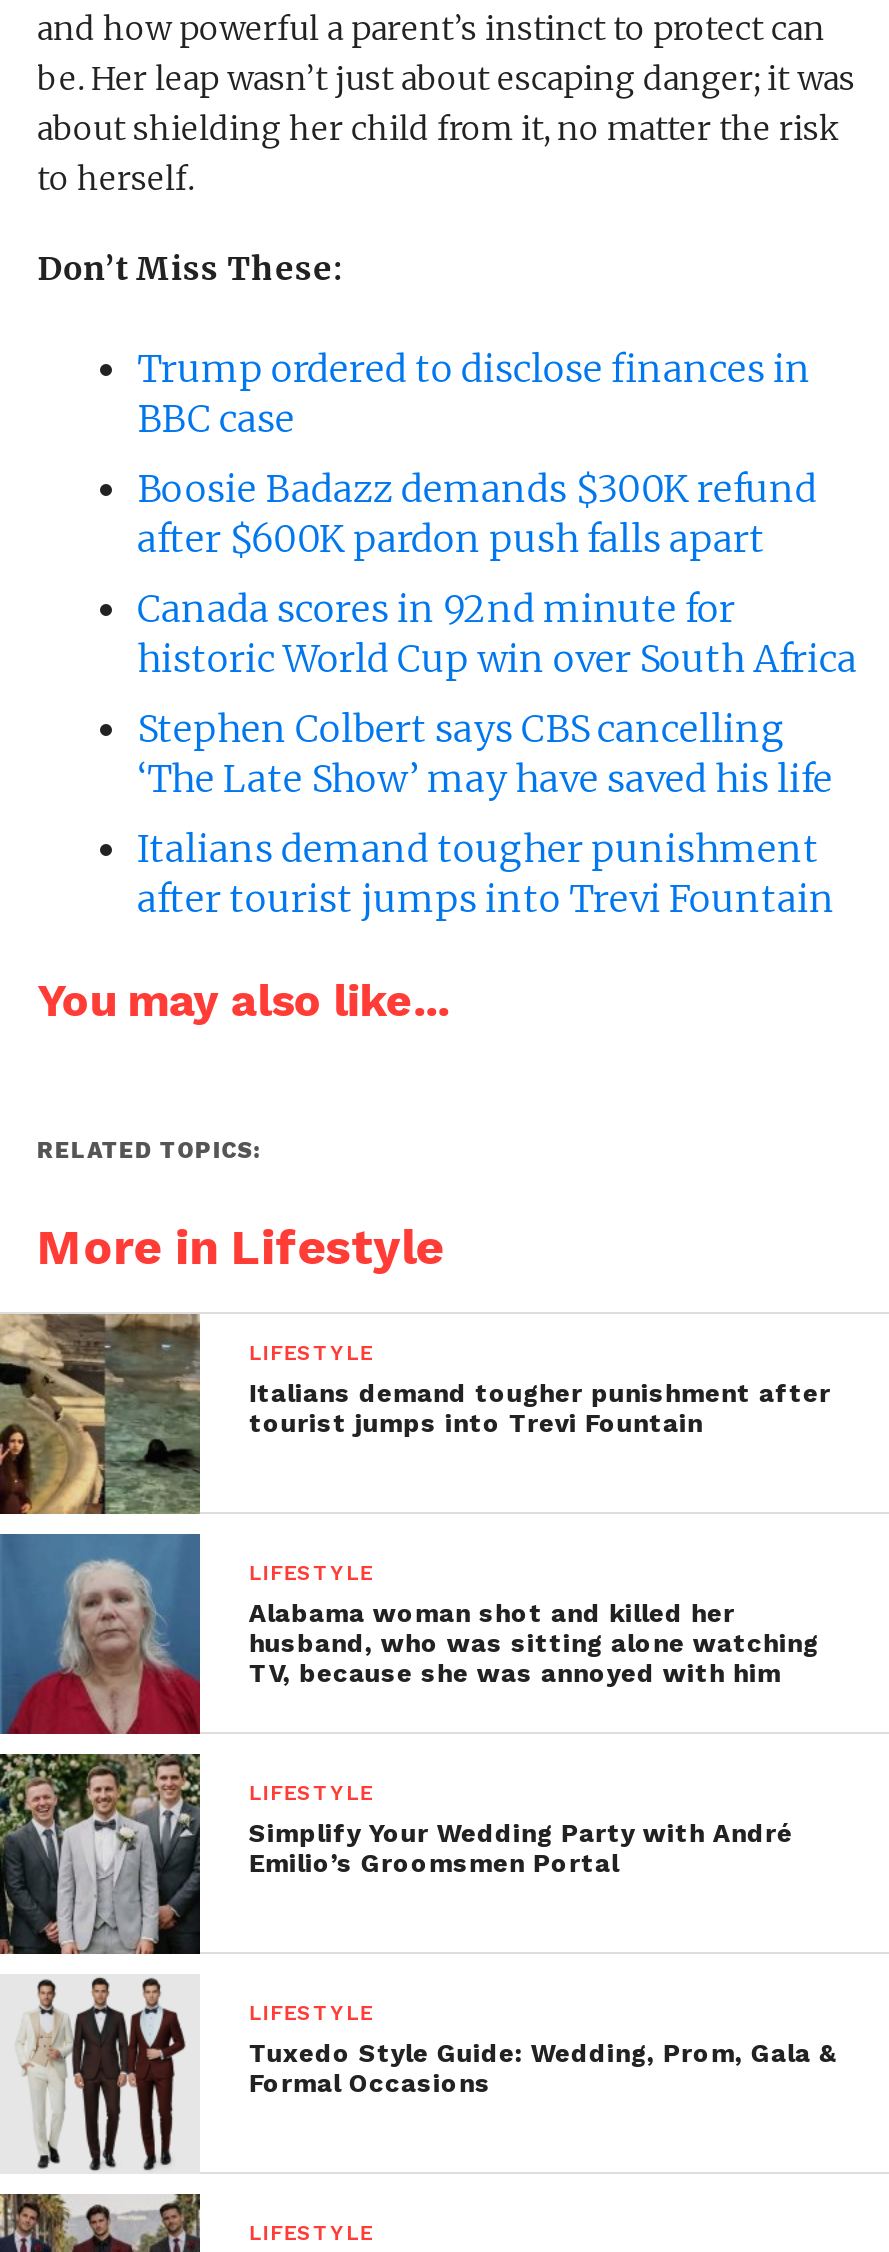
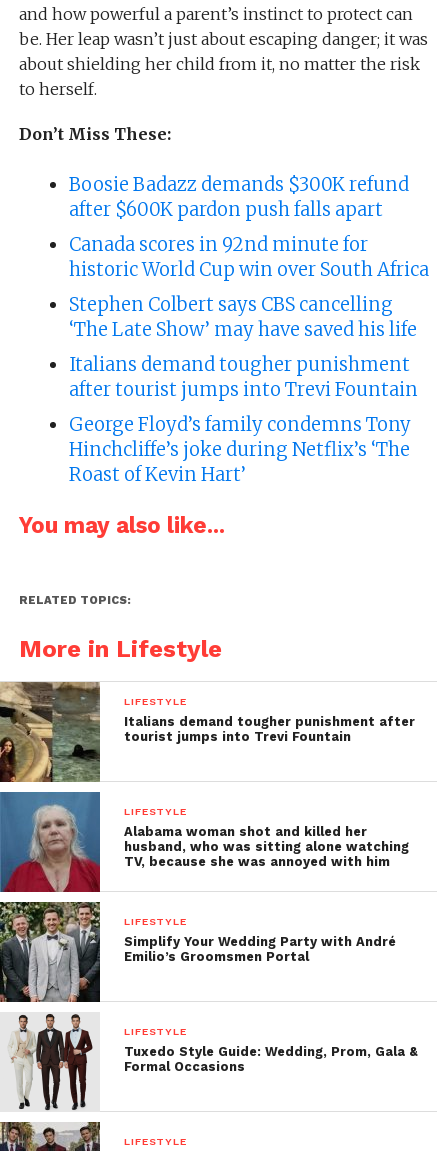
[137,345,811,441] Trump ordered to disclose finances in | BBC case -> none
moved [137,465,857,921] -> [69,172,429,400]: Boosie Badazz demands $300K refund | after $600K pardon push falls apart | Canada scores in 92nd minute for | historic World Cup win over South Africa | Stephen Colbert says CBS cancelling | ‘The Late Show’ may have saved his life | Italians demand tougher punishment | after tourist jumps into Trevi Fountain
none -> [69,412,411,485] George Floyd’s family condemns Tony | Hinchcliffe’s joke during Netflix’s ‘The | Roast of Kevin Hart’

